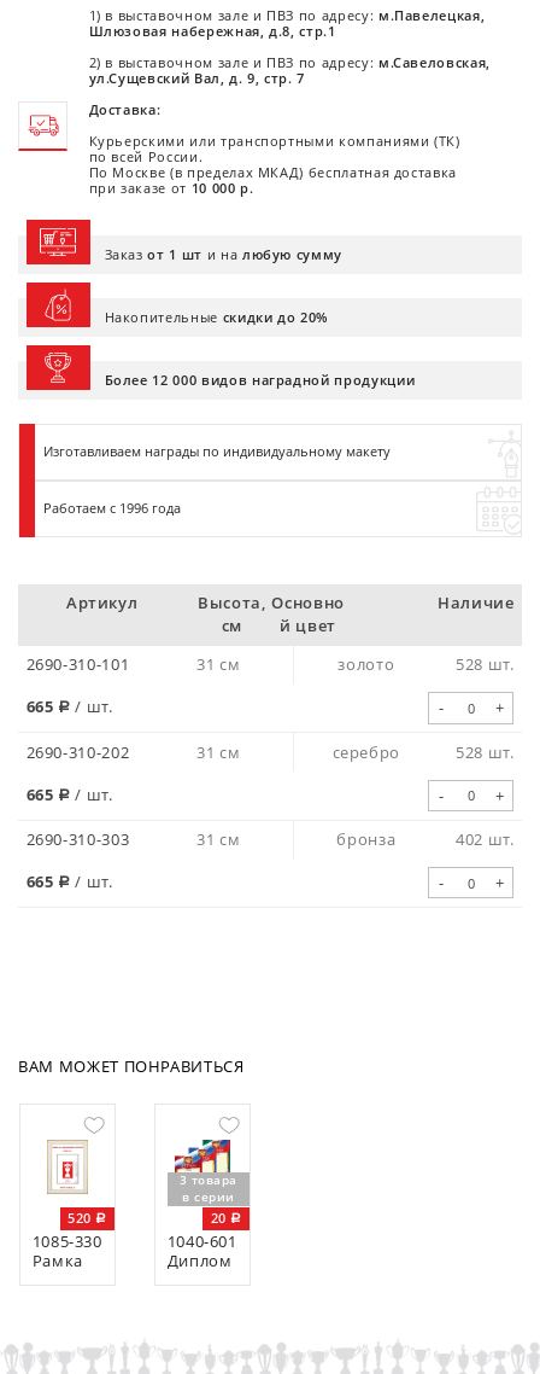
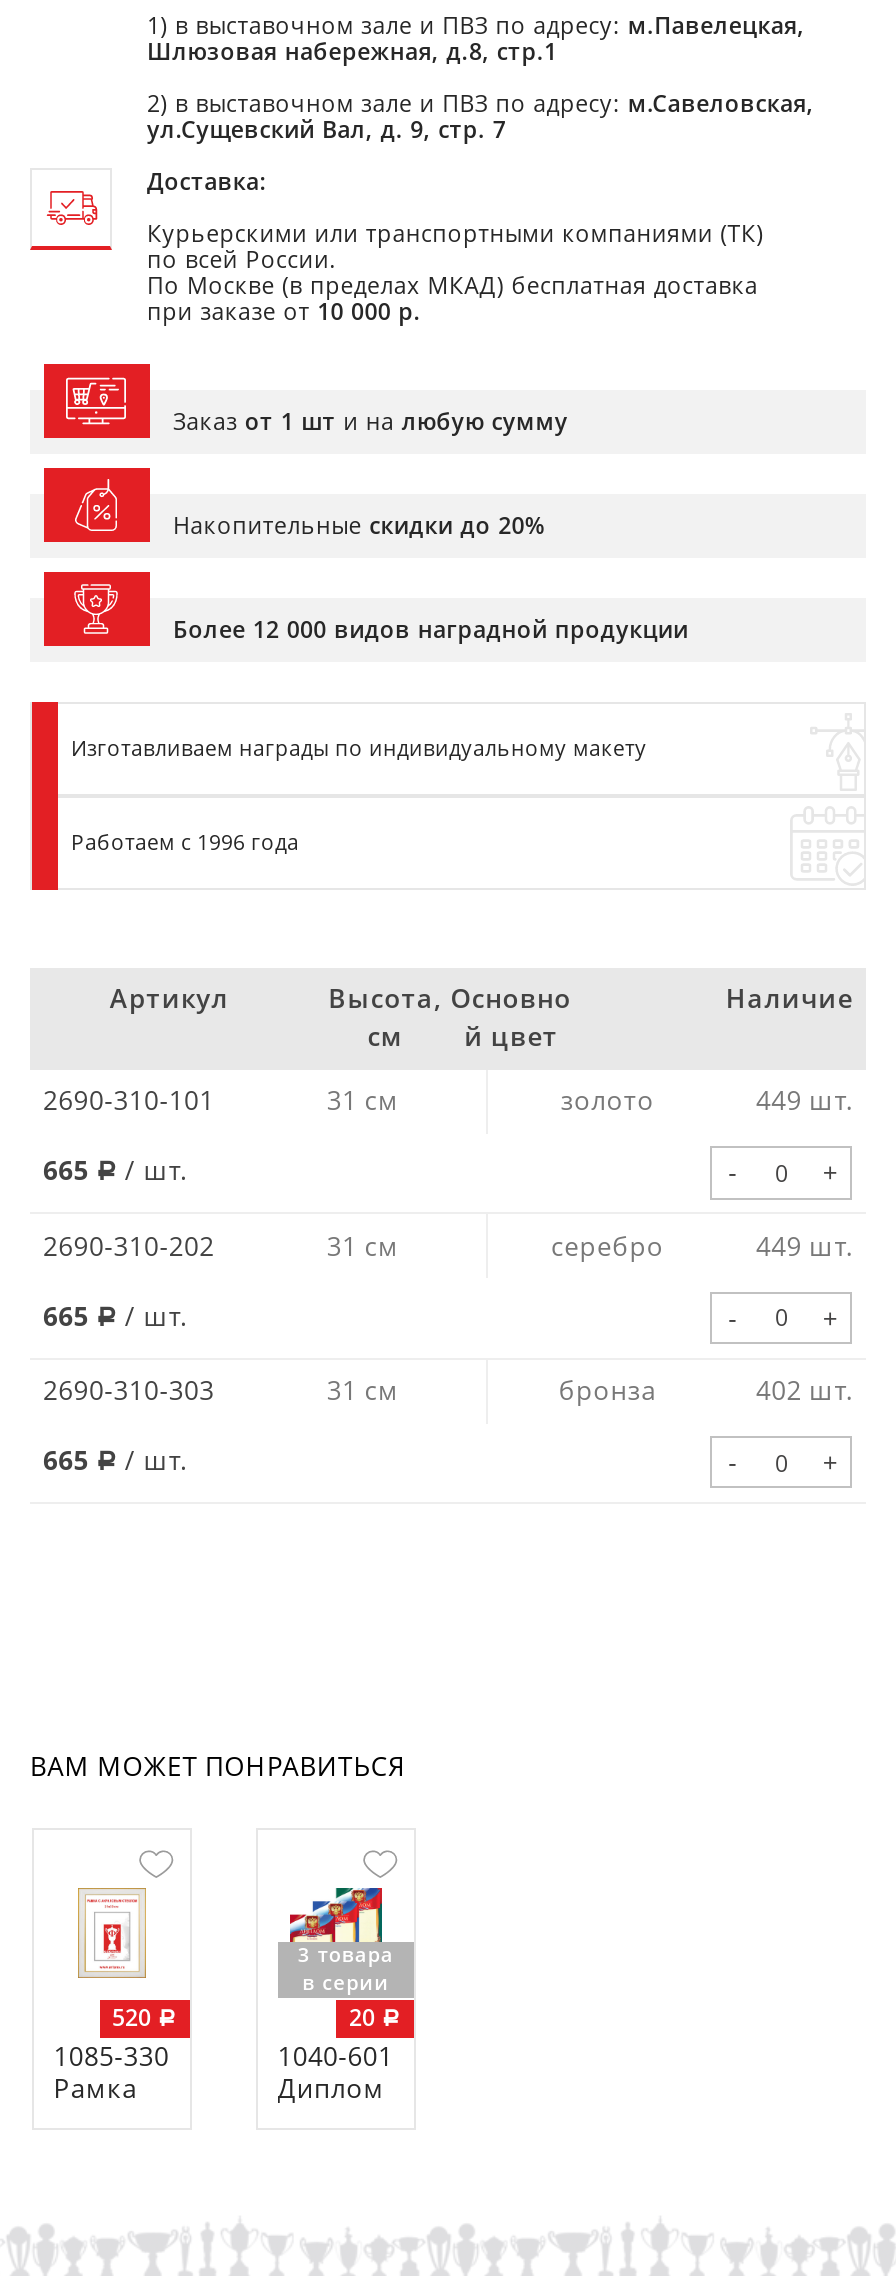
[456,654,514,675] 528 шт. -> [756,1083,853,1119] 449 шт.
[456,741,514,763] 528 шт. -> [756,1227,853,1263] 449 шт.

